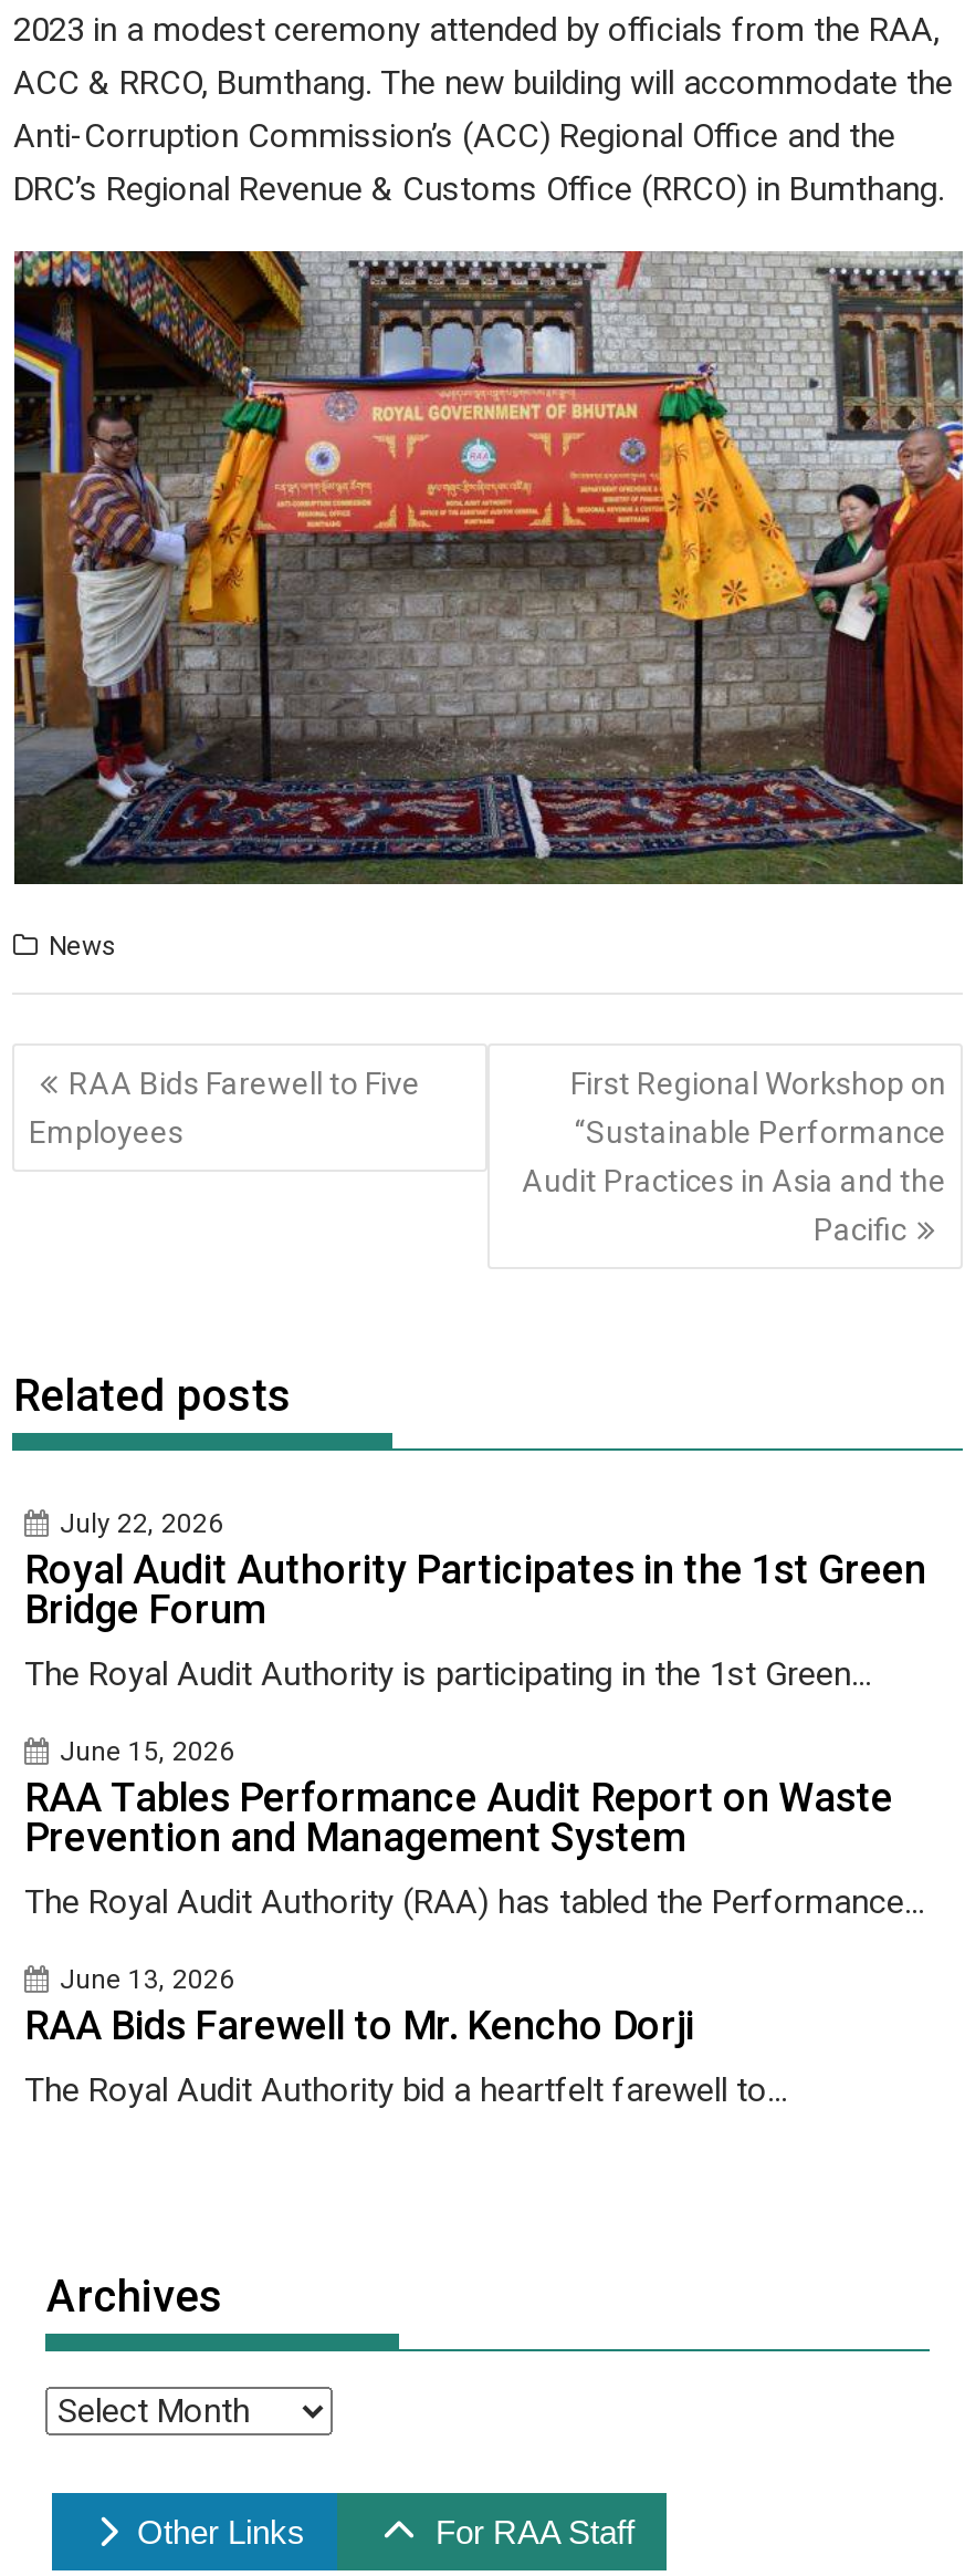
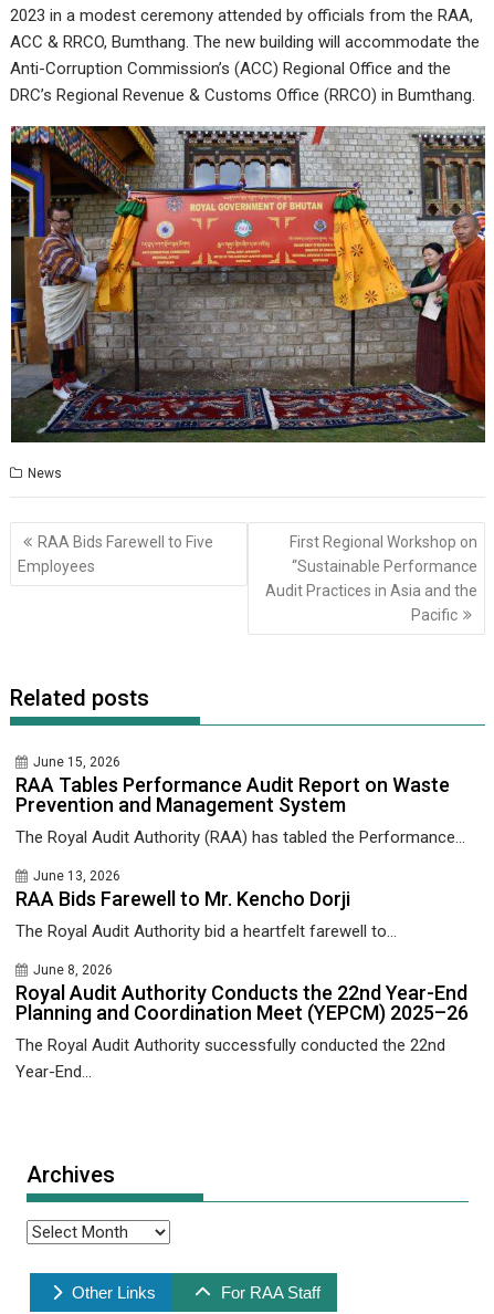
[24,1508,926,1694] July 22, 2026 | Royal Audit Authority Participates in the 1st Green | Bridge Forum | The Royal Audit Authority is participating in the 1st Green... -> none
moved [24,1736,924,2110] -> [16,754,466,941]: June 15, 2026 | RAA Tables Performance Audit Report on Waste | Prevention and Management System | The Royal Audit Authority (RAA) has tabled the Performance... | June 13, 2026 | RAA Bids Farewell to Mr. Kencho Dorji | The Royal Audit Authority bid a heartfelt farewell to...
none -> [16,962,469,1082] June 8, 2026 | Royal Audit Authority Conducts the 22nd Year-End | Planning and Coordination Meet (YEPCM) 2025–26 | The Royal Audit Authority successfully conducted the 22nd | Year-End...

